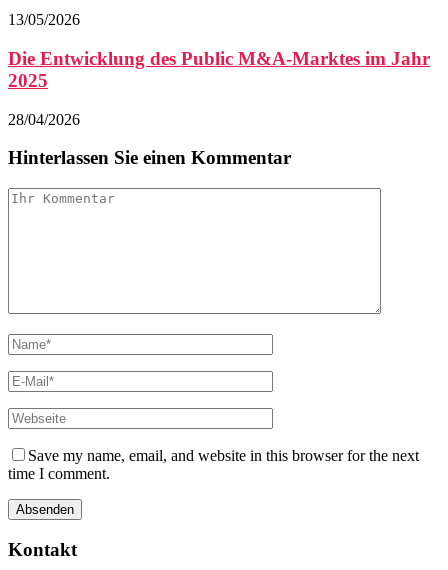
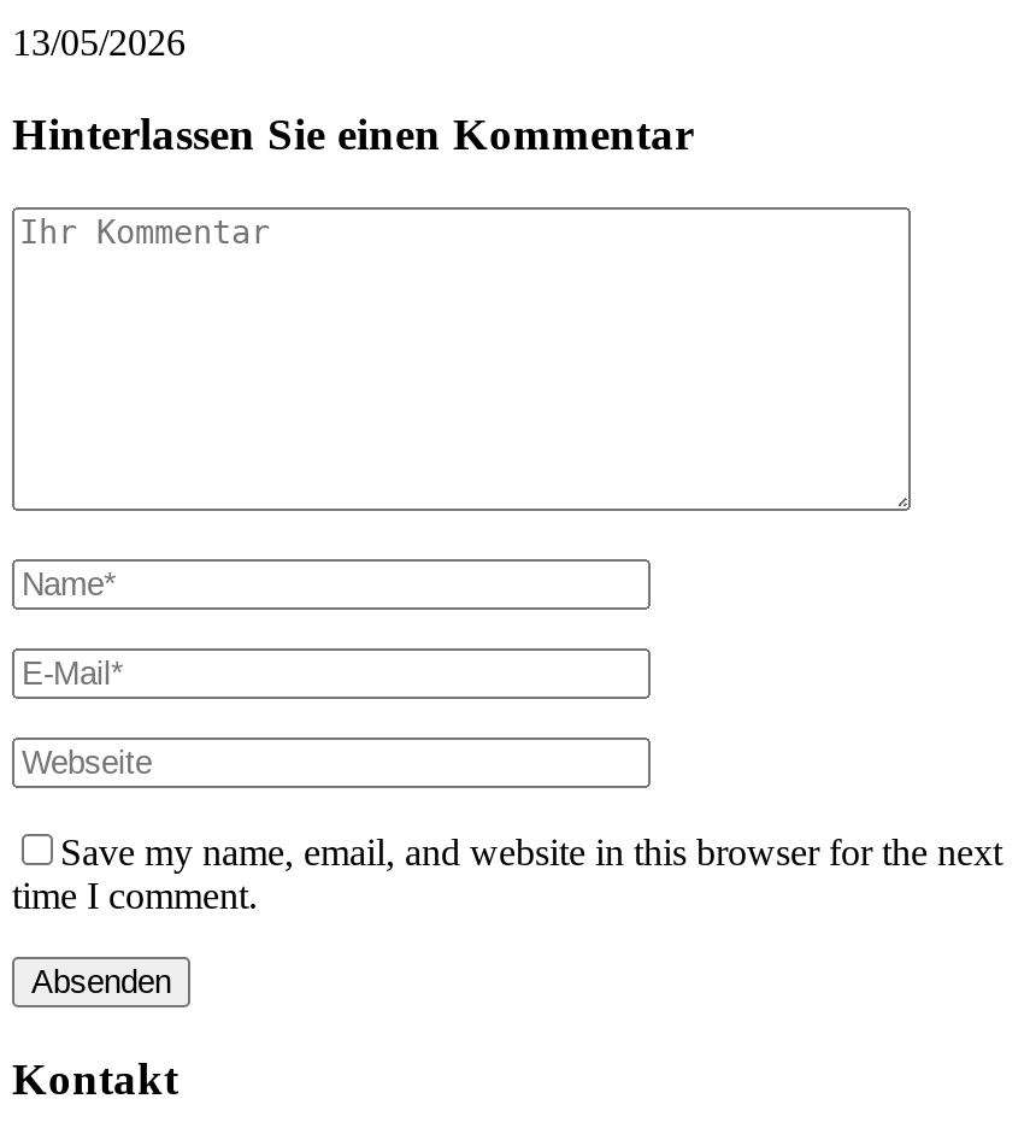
[8,48,430,128] Die Entwicklung des Public M&A-Marktes im Jahr | 2025 | 28/04/2026 -> none

